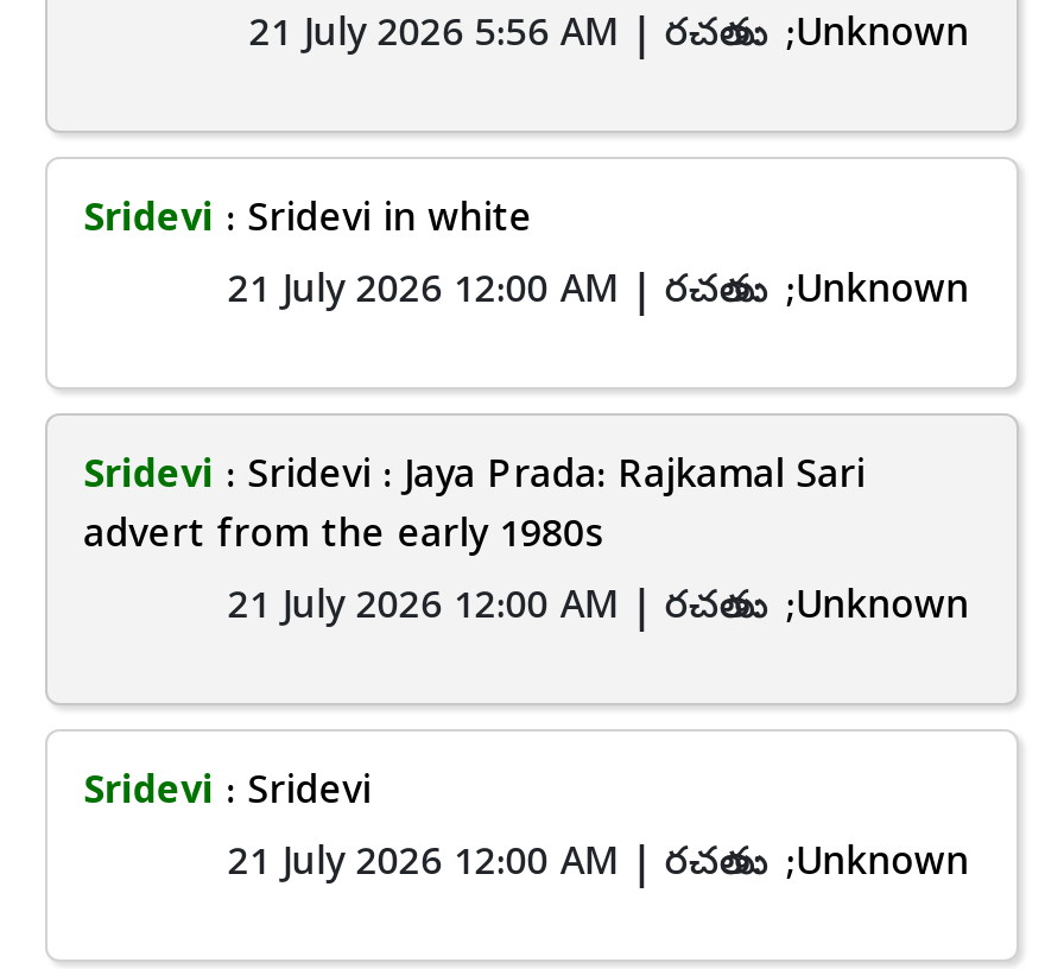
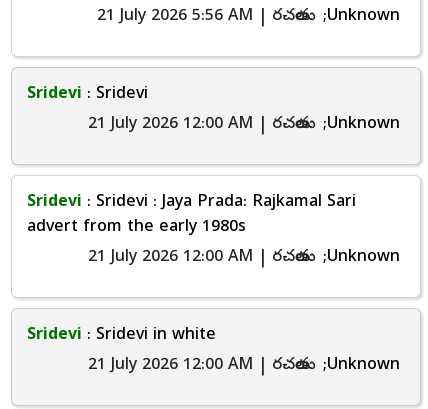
moved [83,197,532,249] -> [27,325,216,347]: Sridevi: Sridevi in white
moved [83,769,371,822] -> [27,84,148,106]: Sridevi: Sridevi

